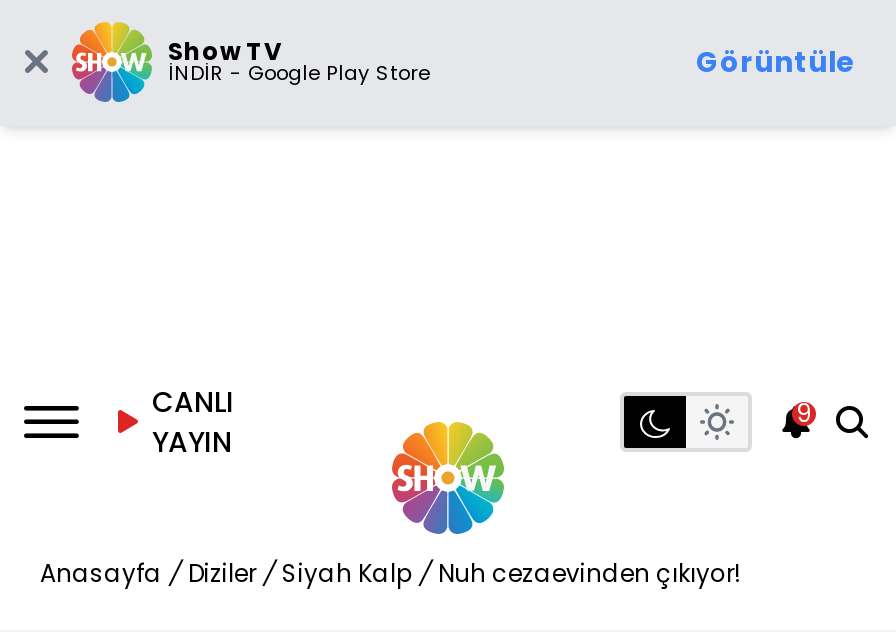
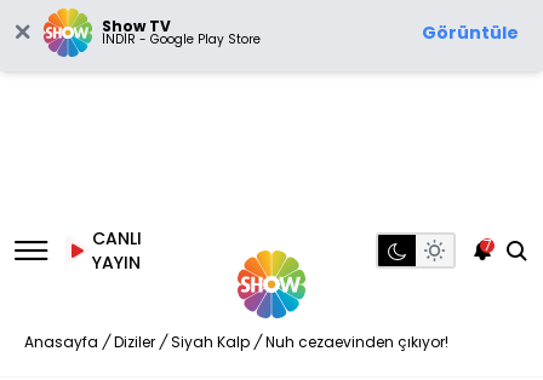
[796,396,812,430] 9 -> [483,235,491,255] 7

